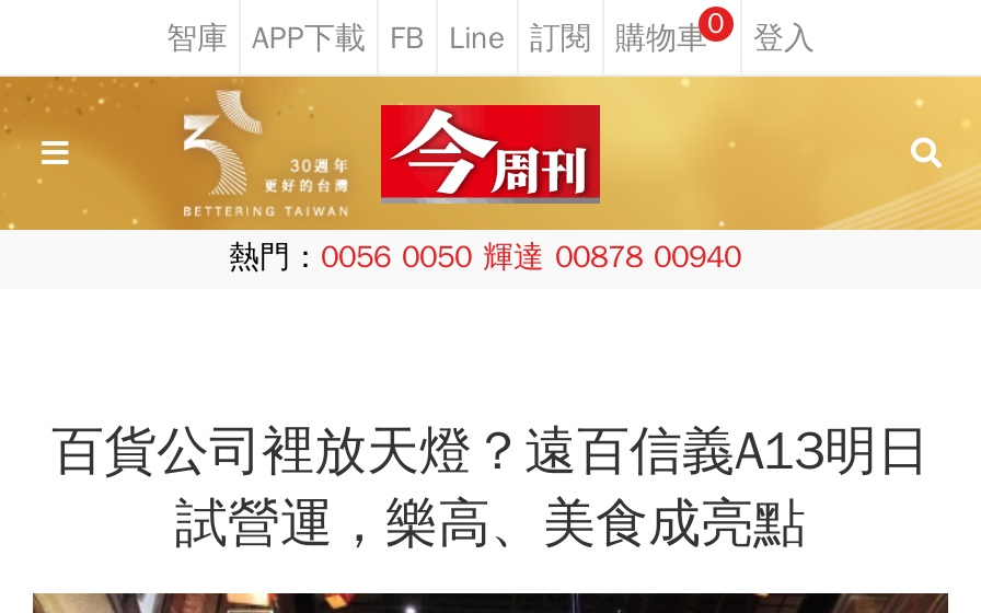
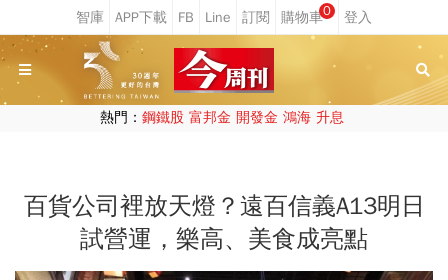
[229,239,741,276] 熱門：0056 0050 輝達 00878 00940 -> [99,109,343,126] 熱門：鋼鐵股 富邦金 開發金 鴻海 升息

